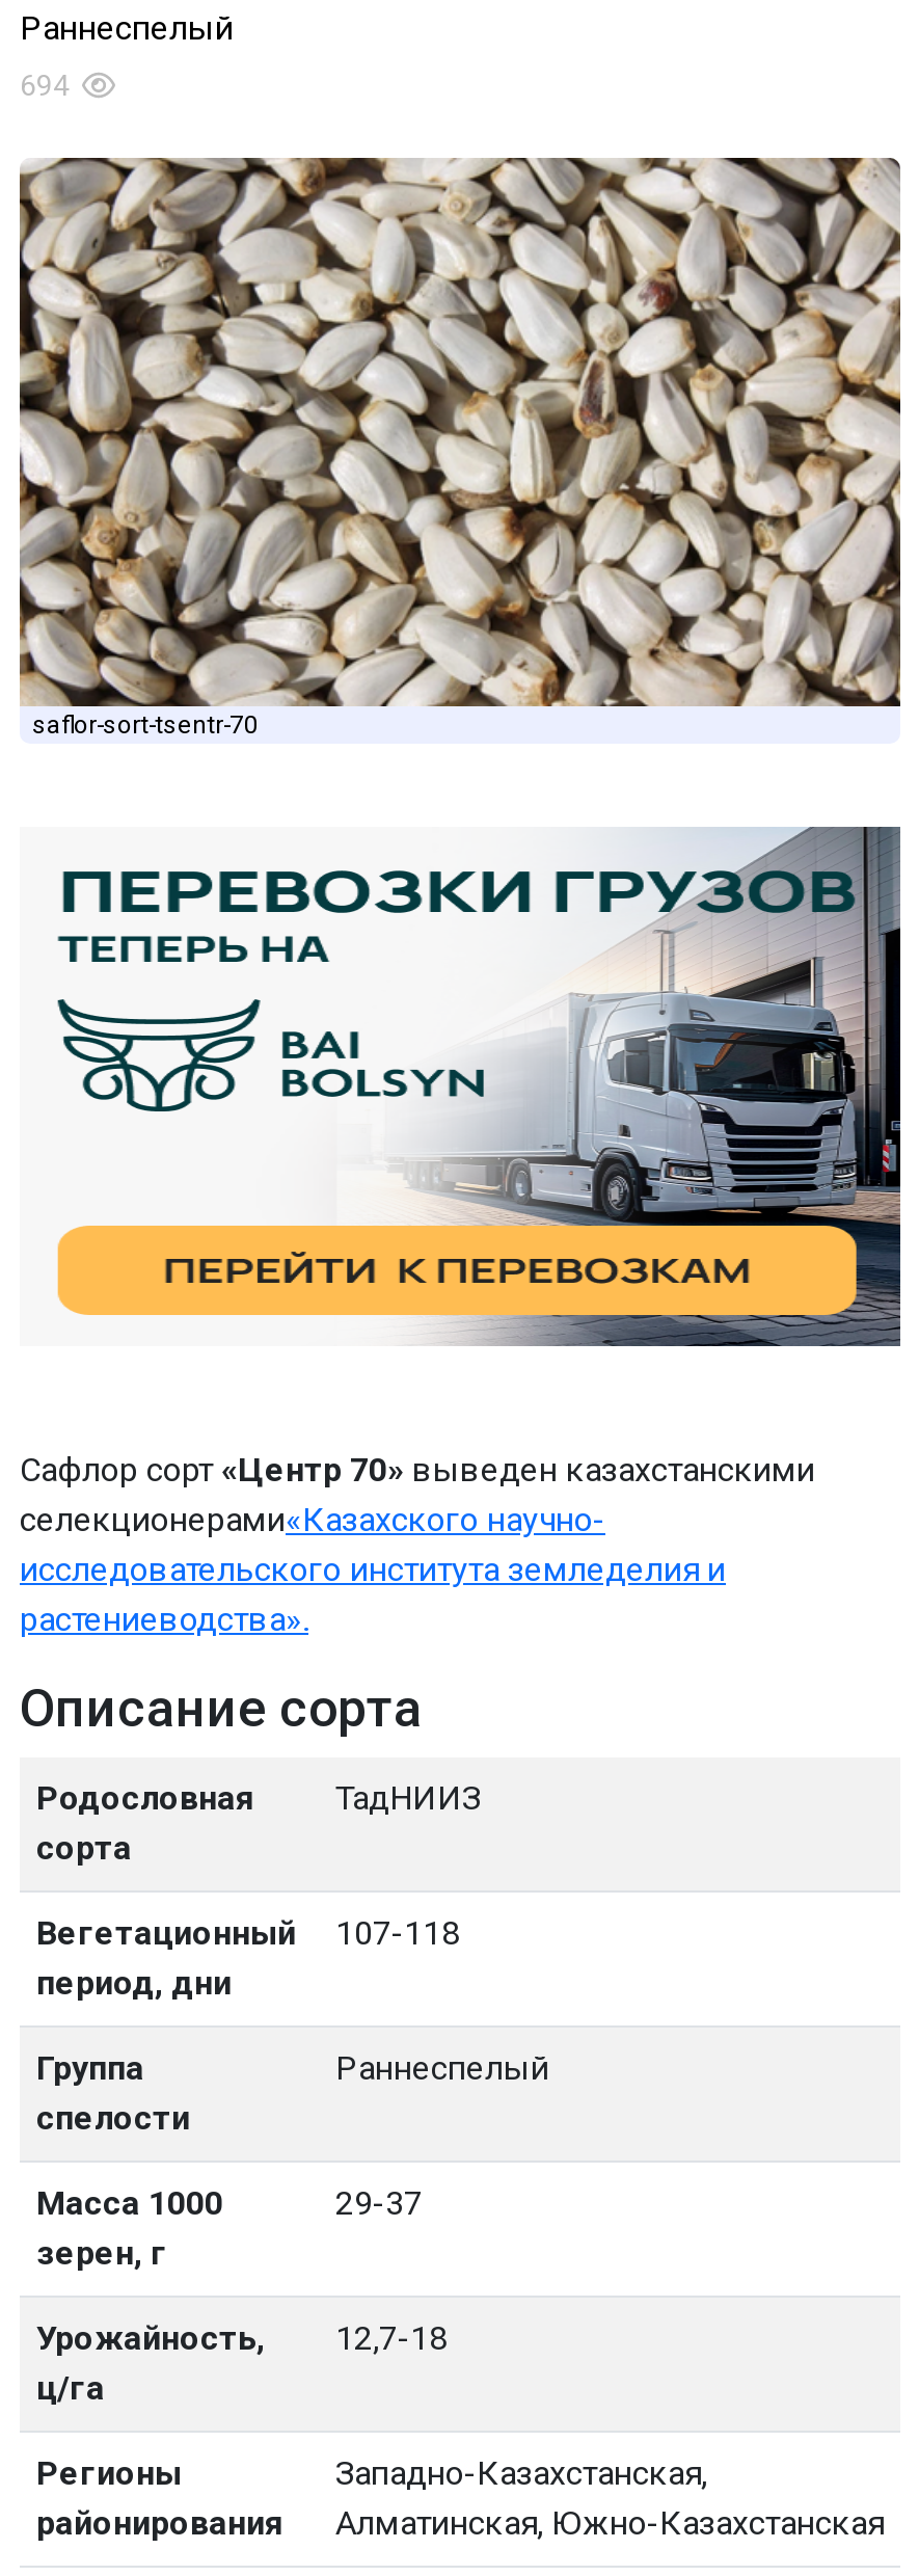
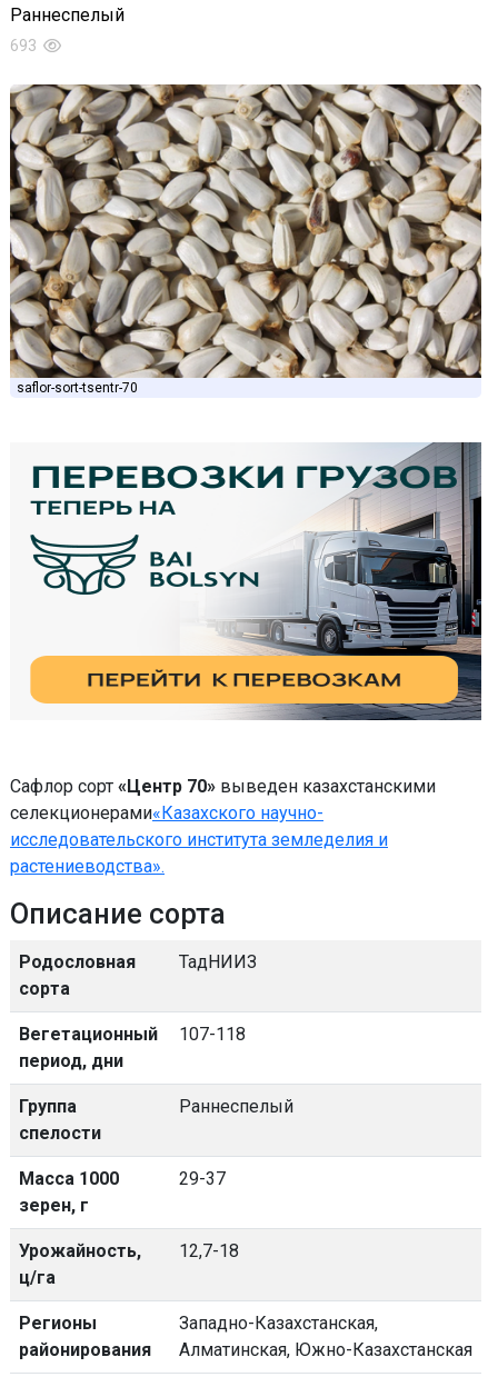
[20,69,82,102] 694 -> [10,37,43,54] 693

